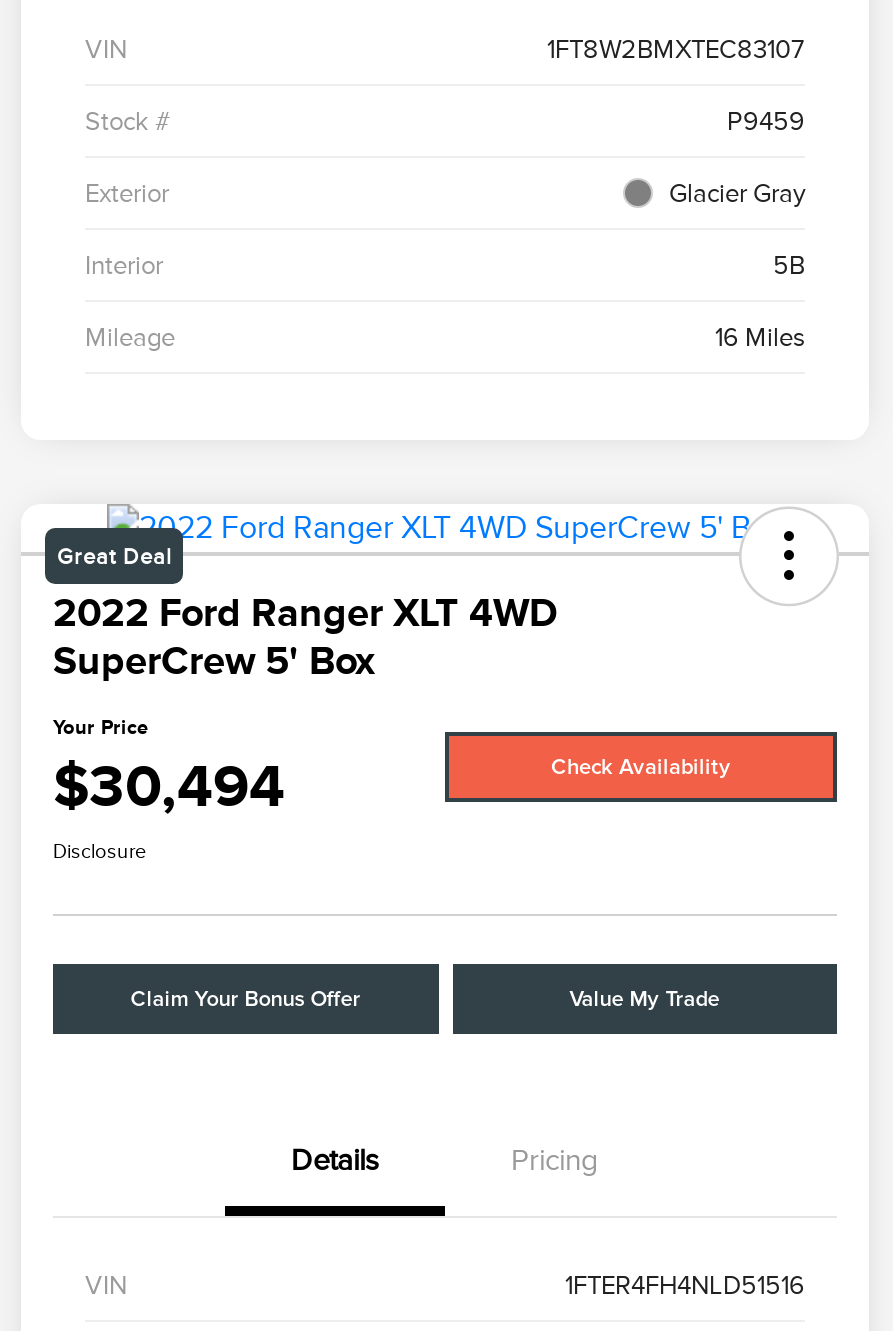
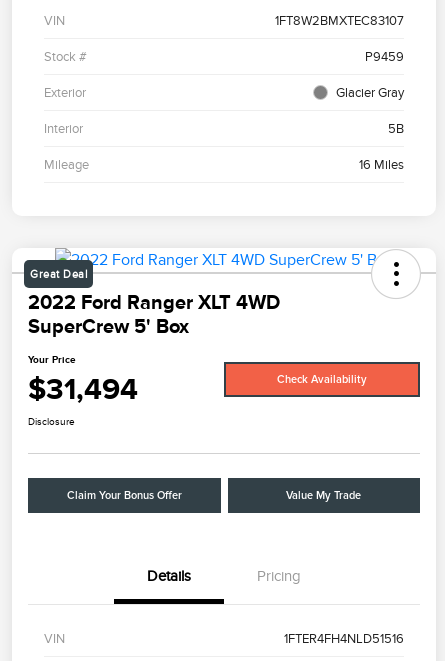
[53,752,285,820] $30,494 -> [28,372,138,406] $31,494

